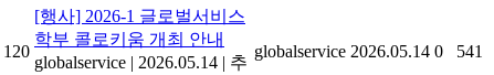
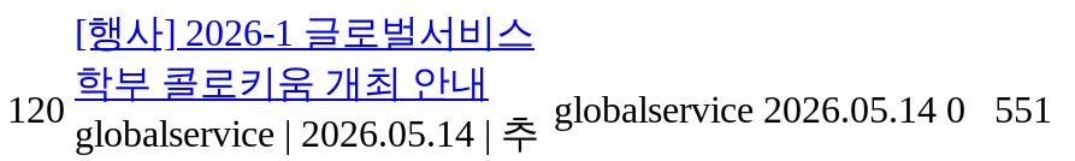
[254,42,483,60] globalservice 2026.05.14 0 541 -> [554,88,1052,129] globalservice 2026.05.14 0 551

